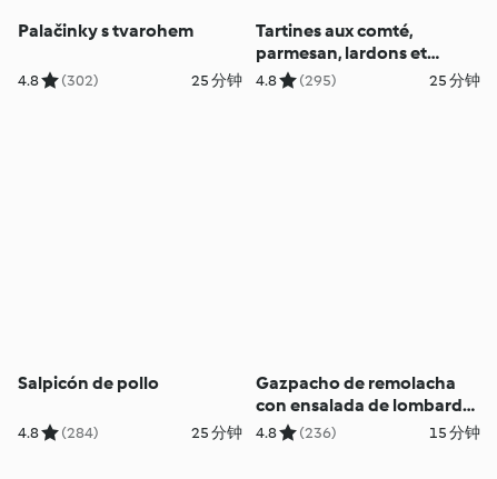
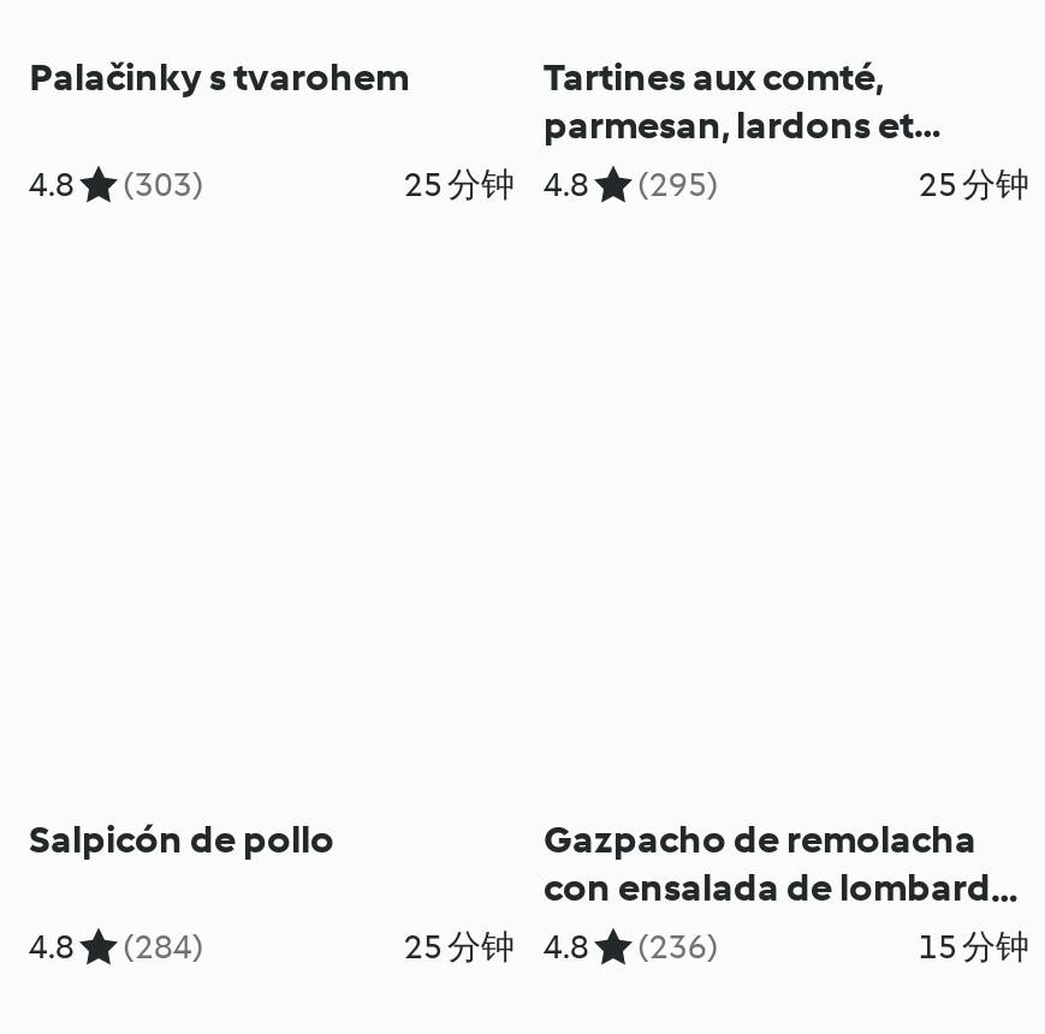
[18,71,99,90] 4.8 (302) -> [29,164,204,205] 4.8 (303)

